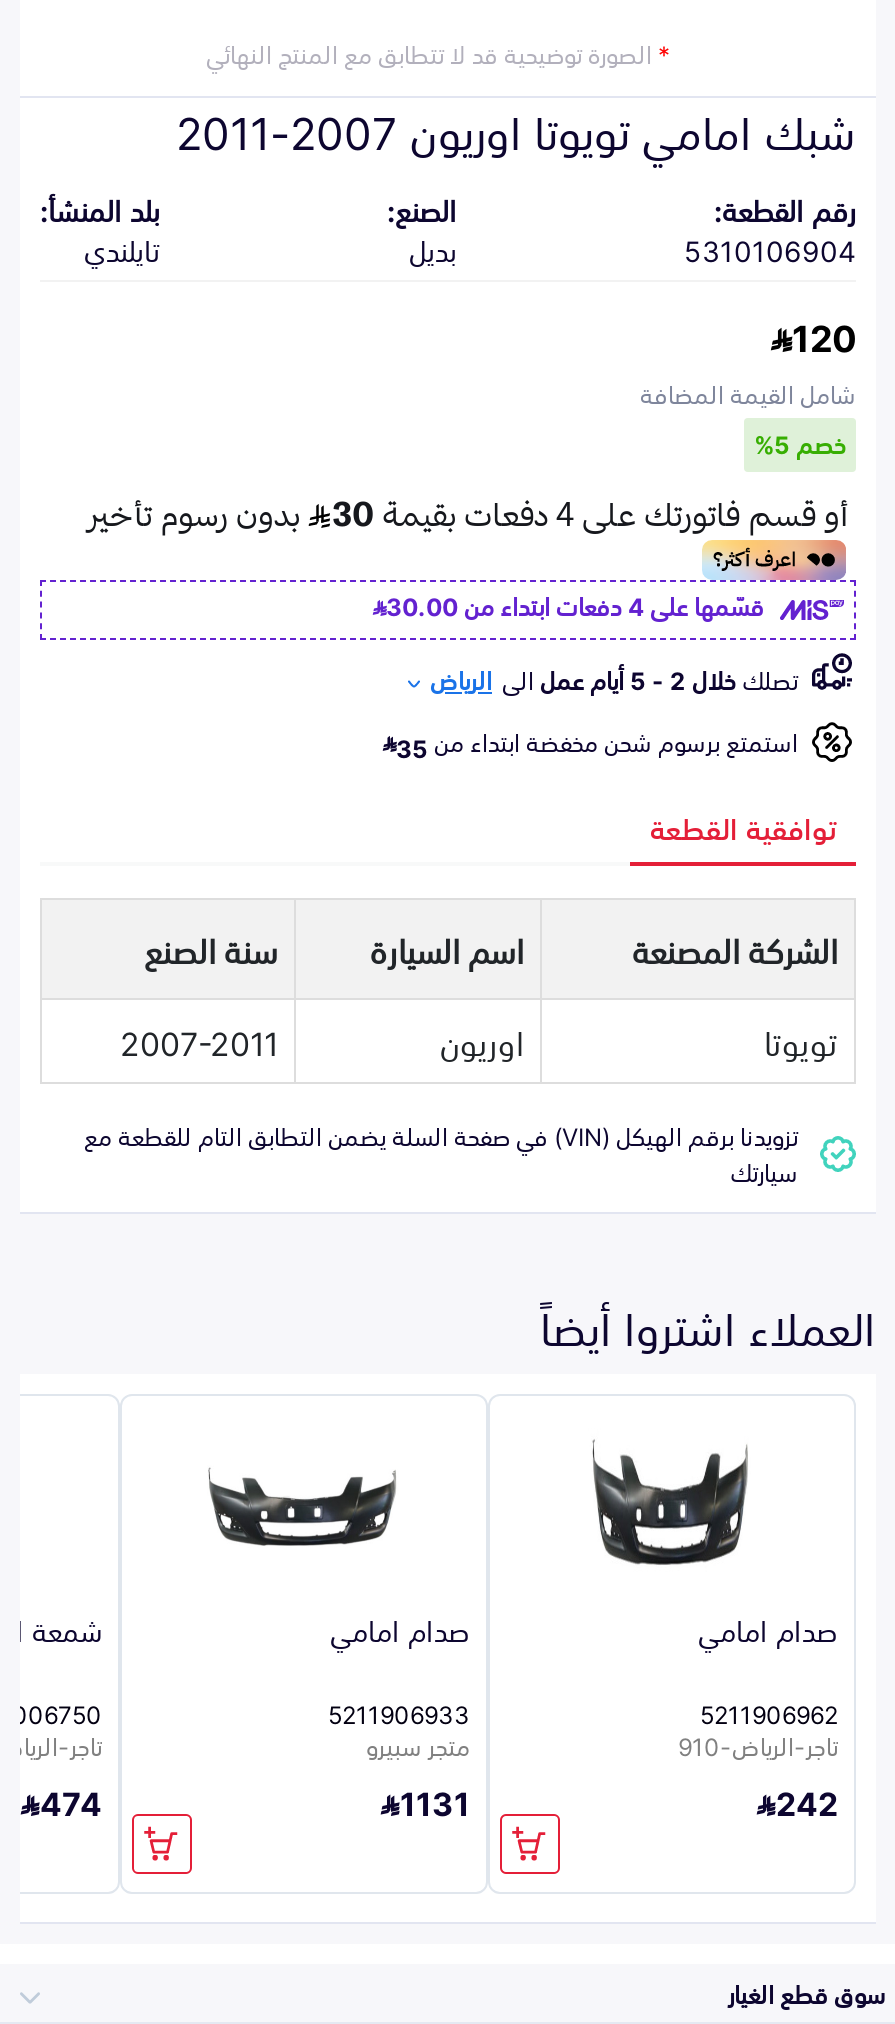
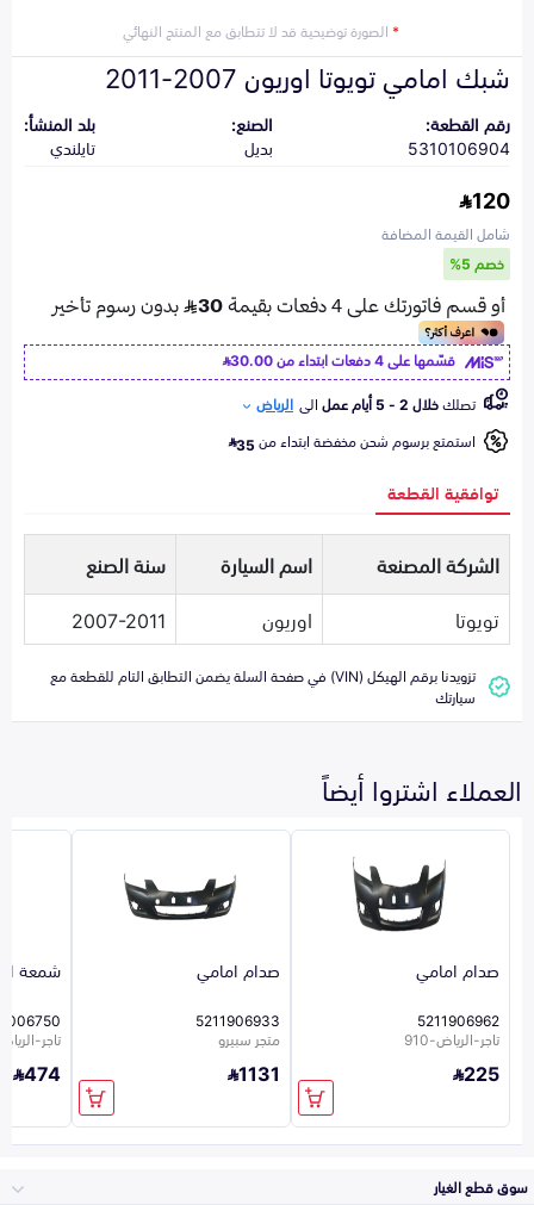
[776,1768,838,1832] 242 -> [464,1052,499,1091] 225

